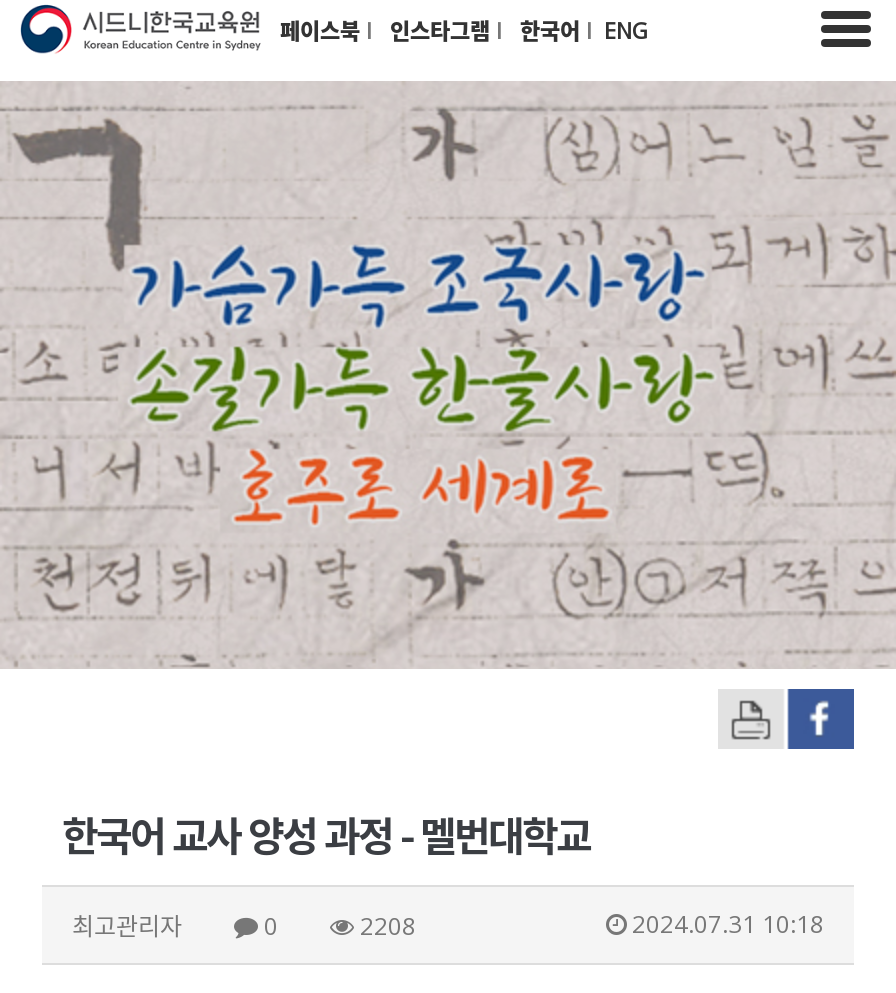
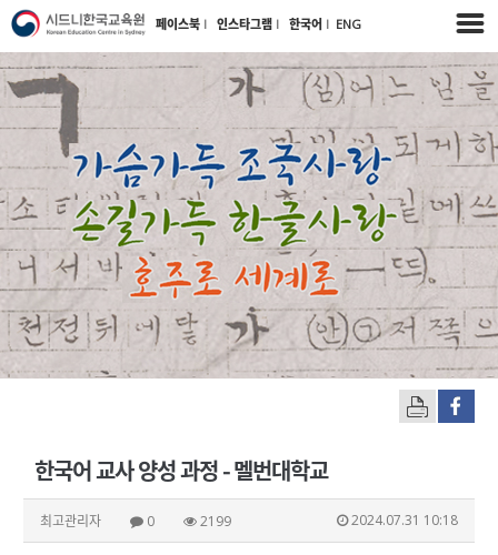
[354,909,416,943] 2208 -> [197,512,231,531] 2199

